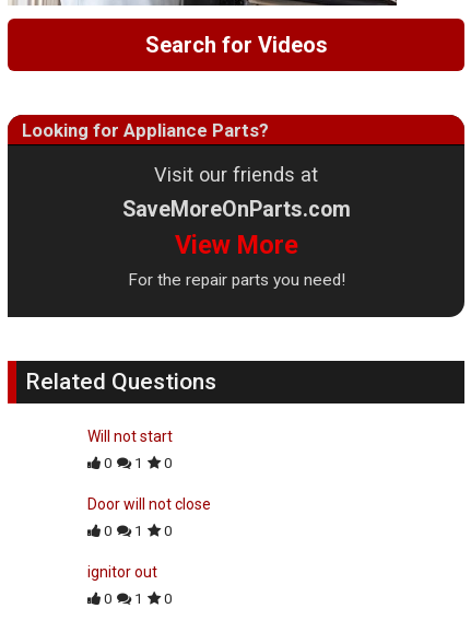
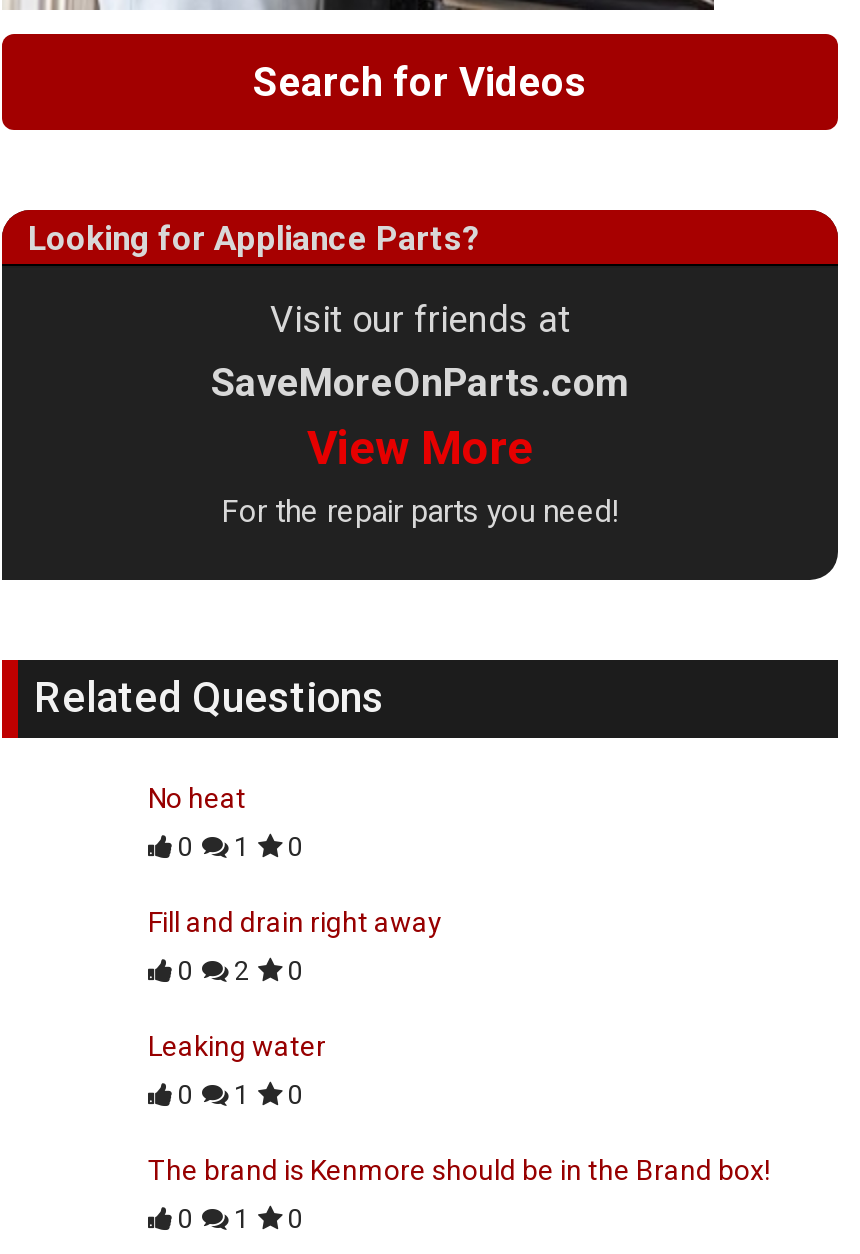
[87,427,173,445] Will not start -> [148,781,246,813] No heat
[87,495,211,512] Door will not close -> [148,905,442,1061] Fill and drain right away | 0 | 2 | 0 | Leaking water
[87,563,157,580] ignitor out -> [148,1153,770,1185] The brand is Kenmore should be in the Brand box!

